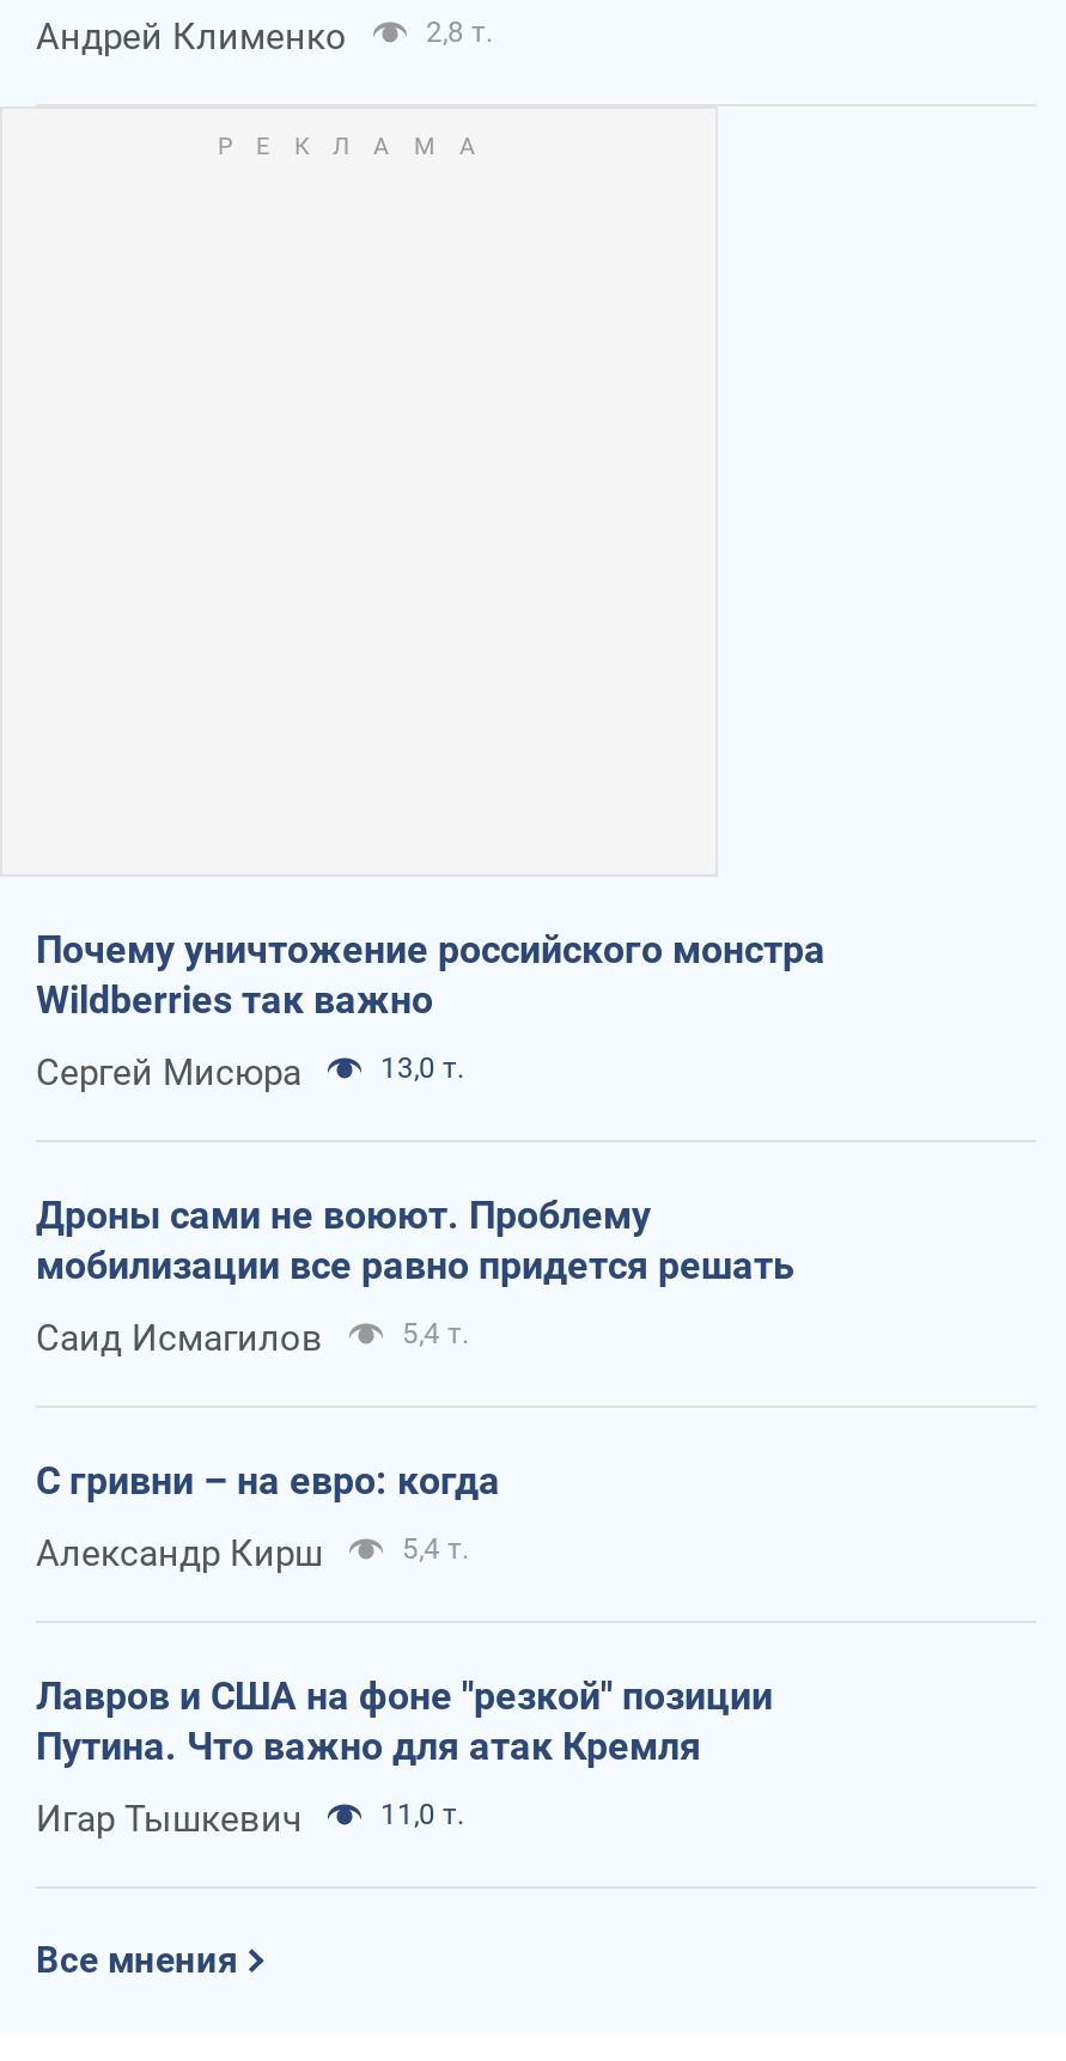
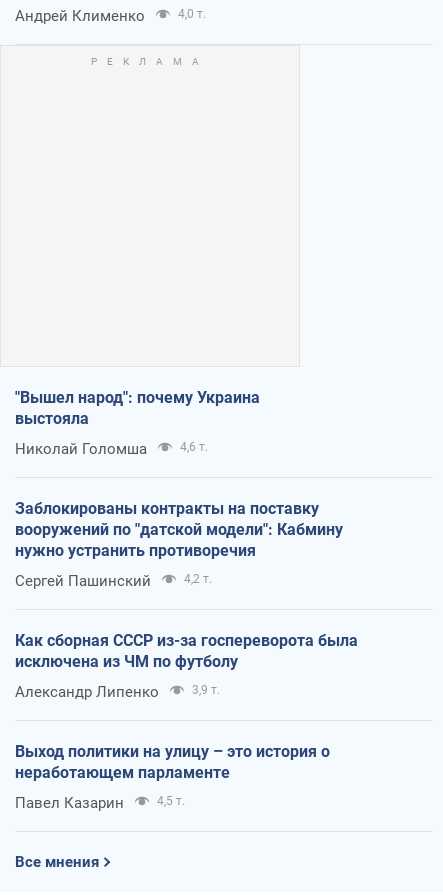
[426,16,493,50] 2,8 т. -> [178,7,206,21] 4,0 т.
[36,928,826,1023] Почему уничтожение российского монстра | Wildberries так важно -> [15,388,260,428] "Вышел народ": почему Украина | выстояла
[36,1052,464,1095] Сергей Мисюра | 13,0 т. -> [15,440,208,458] Николай Голомша | 4,6 т.
[36,1193,794,1289] Дроны сами не воюют. Проблему | мобилизации все равно придется решать -> [15,499,343,560] Заблокированы контракты на поставку | вооружений по "датской модели": Кабмину | нужно устранить противоречия
[36,1317,469,1361] Саид Исмагилов | 5,4 т. -> [15,572,212,590] Сергей Пашинский | 4,2 т.
[36,1459,500,1504] С гривни – на евро: когда -> [15,631,358,671] Как сборная СССР из-за госпереворота была | исключена из ЧМ по футболу
[36,1533,469,1576] Александр Кирш | 5,4 т. -> [15,683,220,701] Александр Липенко | 3,9 т.
[36,1674,773,1770] Лавров и США на фоне "резкой" позиции | Путина. Что важно для атак Кремля -> [15,742,330,782] Выход политики на улицу – это история о | неработающем парламенте
[36,1798,464,1841] Игар Тышкевич | 11,0 т. -> [15,794,185,812] Павел Казарин | 4,5 т.

